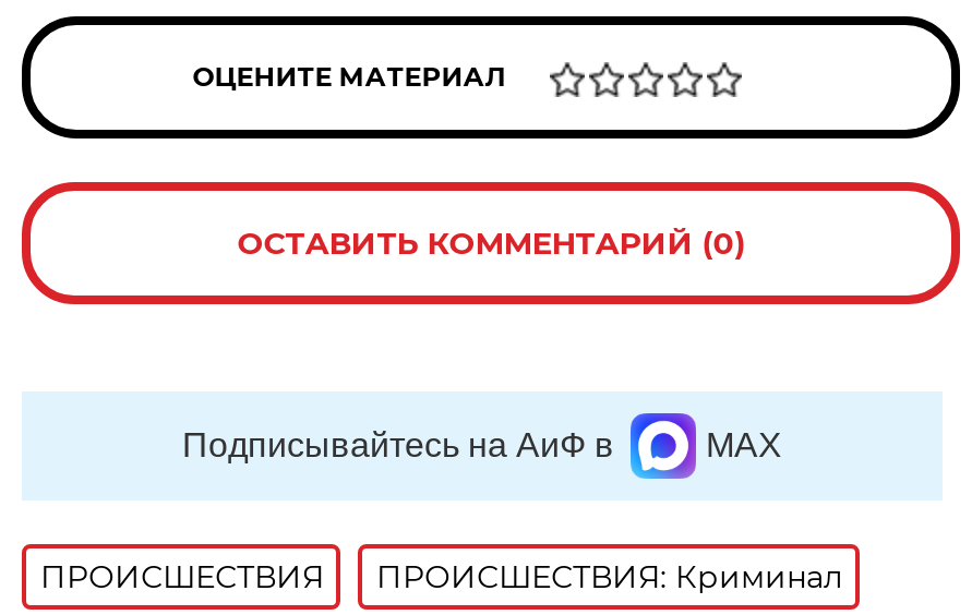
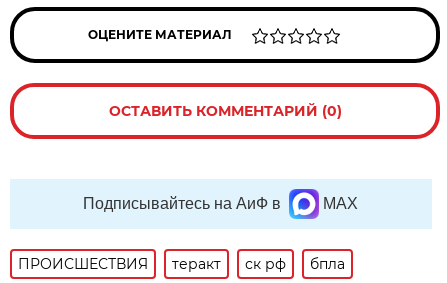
[376,557,843,596] ПРОИСШЕСТВИЯ: Криминал -> [172,255,345,273] теракт | ск рф | бпла

